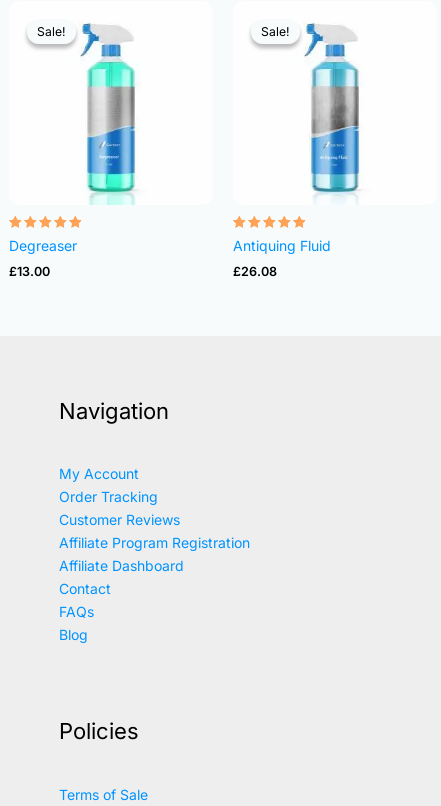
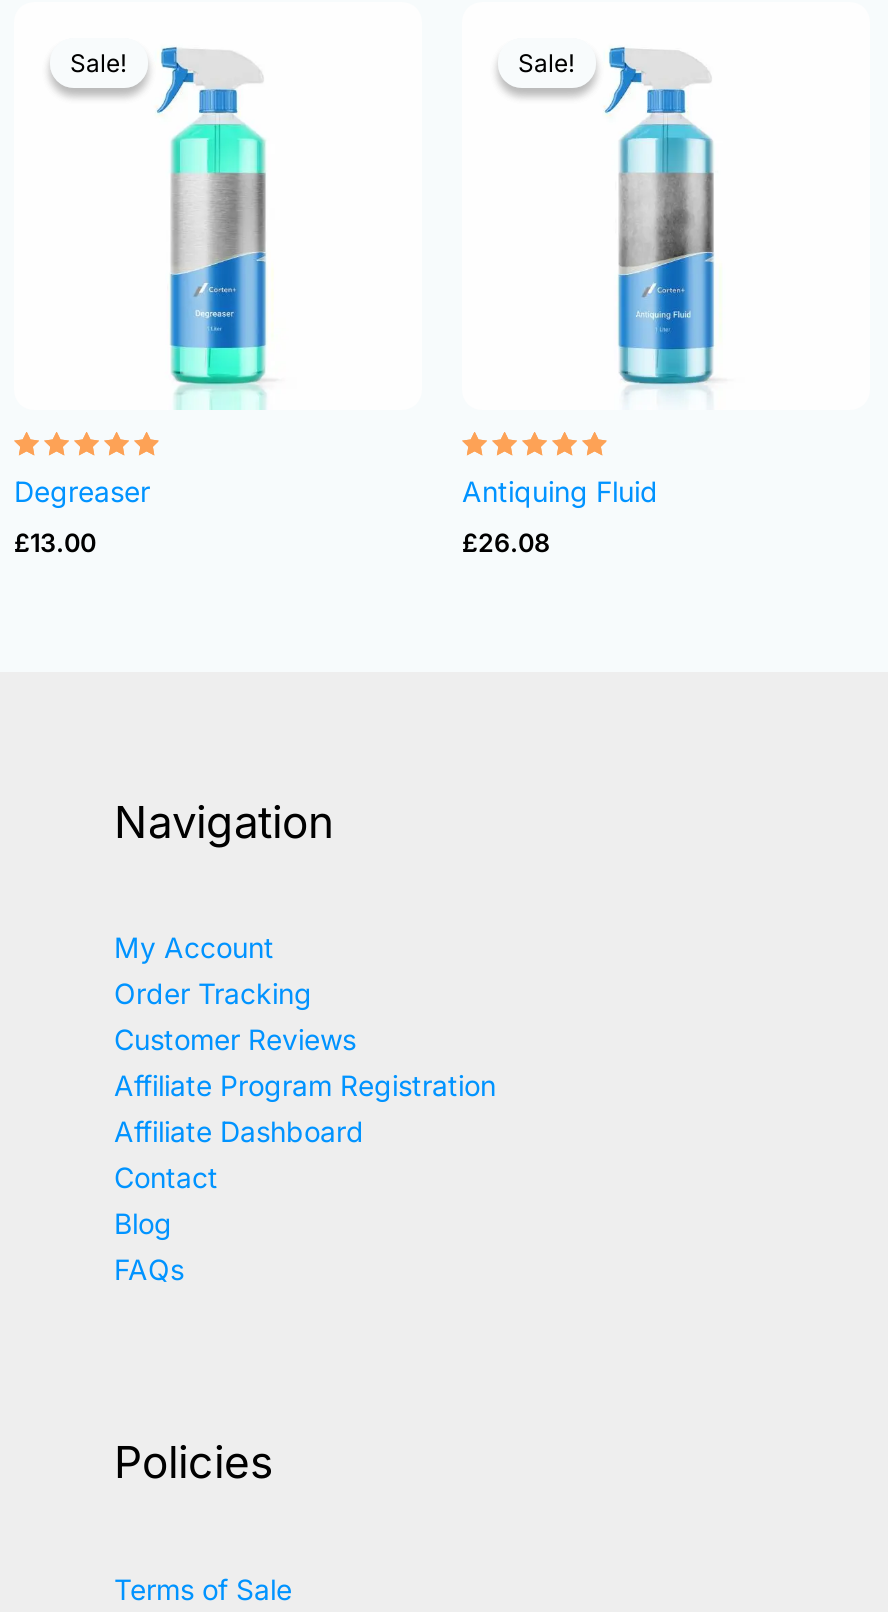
moved [59,603,94,620] -> [114,1253,184,1287]: FAQs
moved [59,626,88,643] -> [114,1207,172,1241]: Blog

